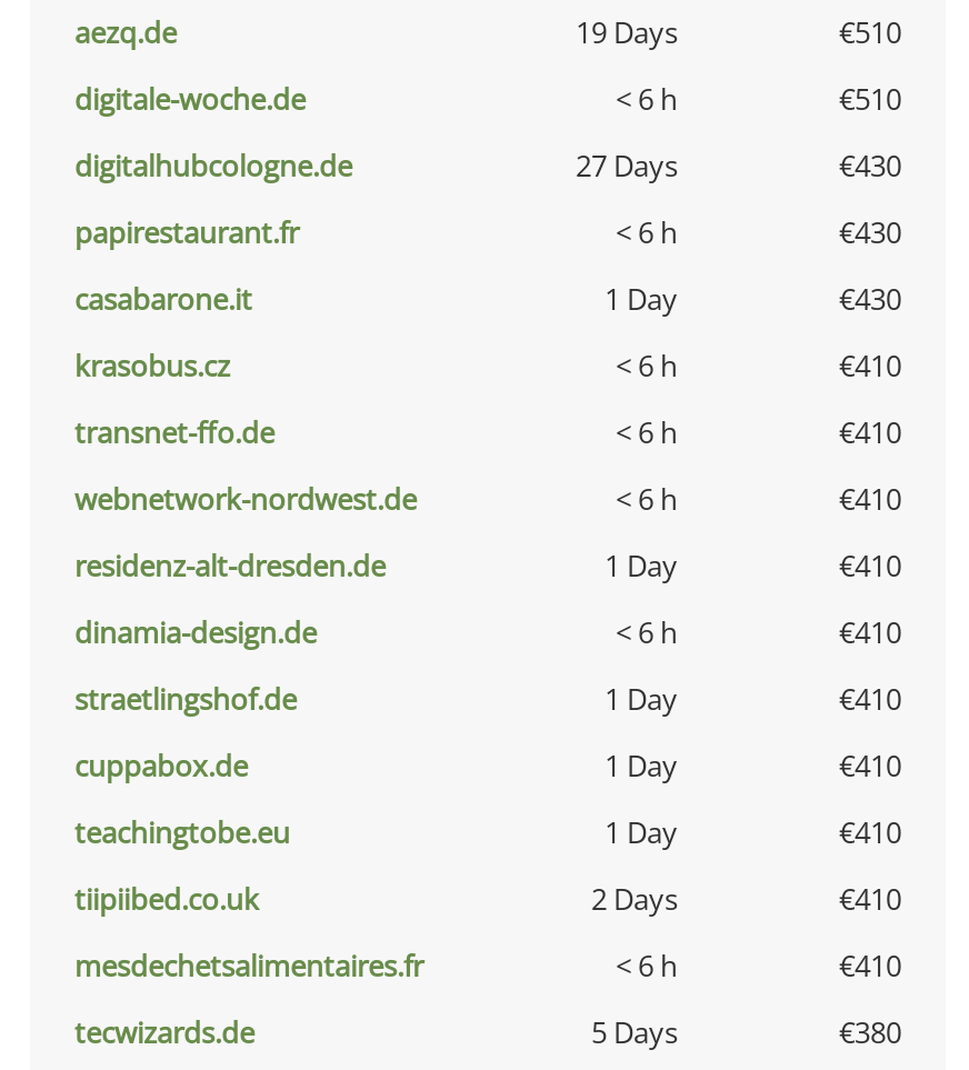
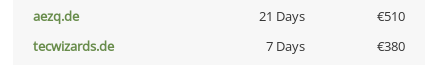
[576,12,678,52] 19 Days -> [258,7,304,25] 21 Days
[74,79,901,986] digitale-woche.de | < 6 h | €510 | digitalhubcologne.de | 27 Days | €430 | papirestaurant.fr | < 6 h | €430 | casabarone.it | 1 Day | €430 | krasobus.cz | < 6 h | €410 | transnet-ffo.de | < 6 h | €410 | webnetwork-nordwest.de | < 6 h | €410 | residenz-alt-dresden.de | 1 Day | €410 | dinamia-design.de | < 6 h | €410 | straetlingshof.de | 1 Day | €410 | cuppabox.de | 1 Day | €410 | teachingtobe.eu | 1 Day | €410 | tiipiibed.co.uk | 2 Days | €410 | mesdechetsalimentaires.fr | < 6 h | €410 -> none
[591,1012,678,1052] 5 Days -> [265,37,304,55] 7 Days

